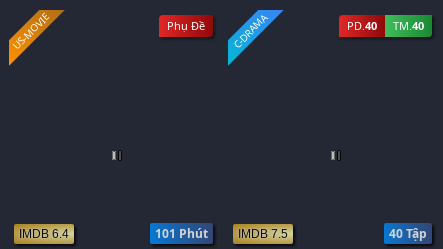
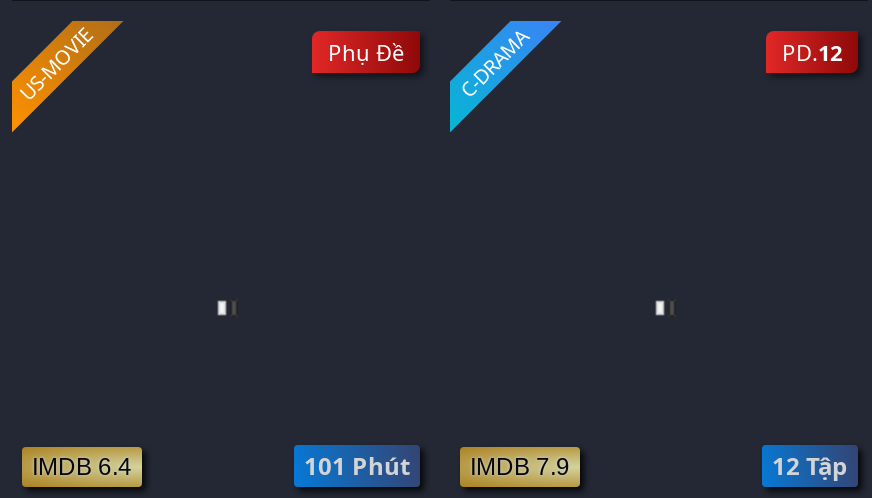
[347,18,424,33] PD.40 | TM.40 -> [782,37,842,67] PD.12
[238,225,427,242] 40 Tập | IMDB 7.5 -> [470,449,848,483] 12 Tập | IMDB 7.9

